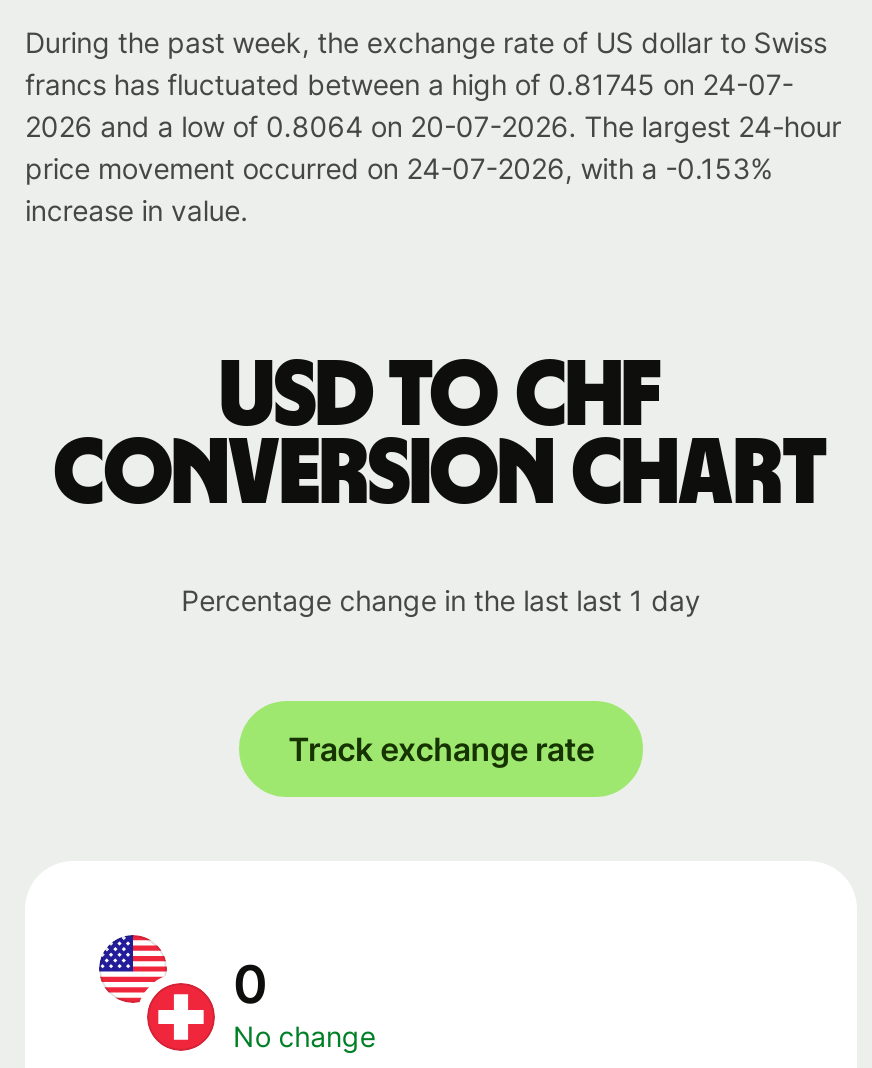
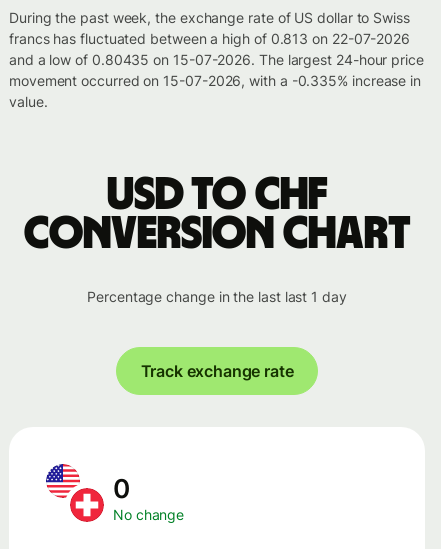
[25,67,841,227] francs has fluctuated between a high of 0.81745 on 24-07- | 2026 and a low of 0.8064 on 20-07-2026. The largest 24-hour | price movement occurred on 24-07-2026, with a -0.153% | increase in value. -> [9,30,424,110] francs has fluctuated between a high of 0.813 on 22-07-2026 | and a low of 0.80435 on 15-07-2026. The largest 24-hour price | movement occurred on 15-07-2026, with a -0.335% increase in | value.

